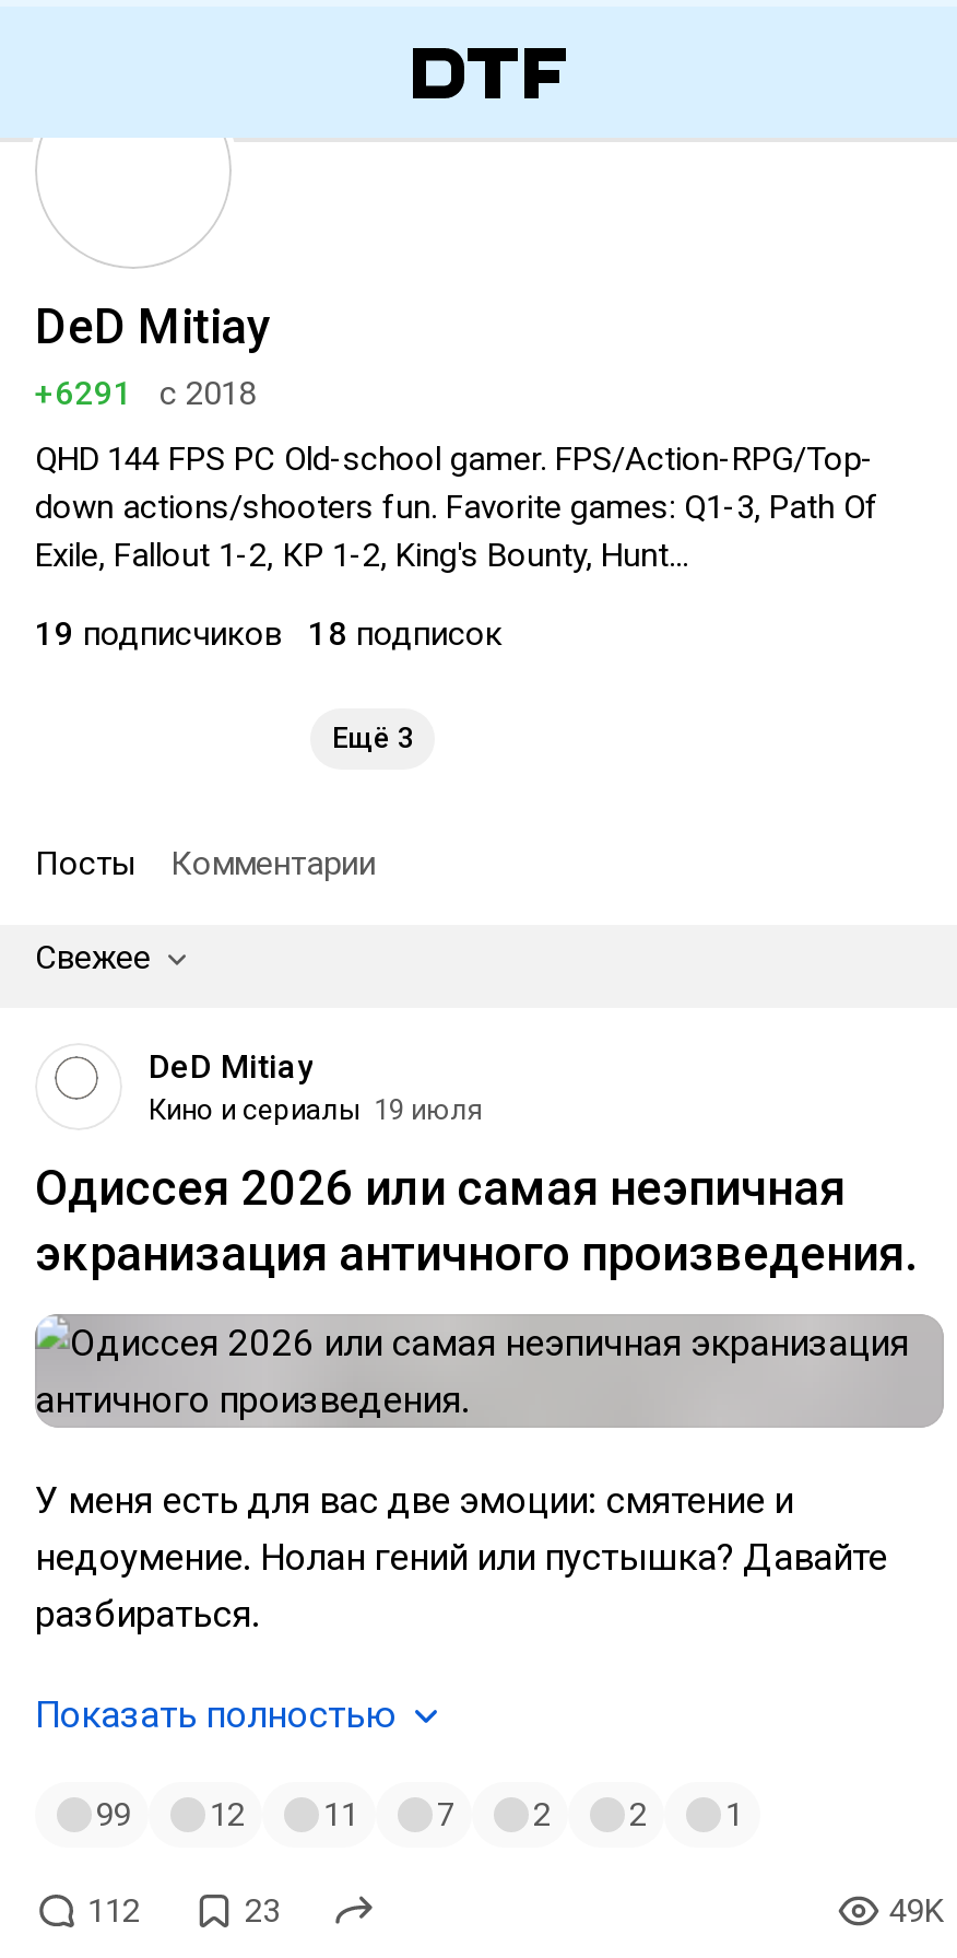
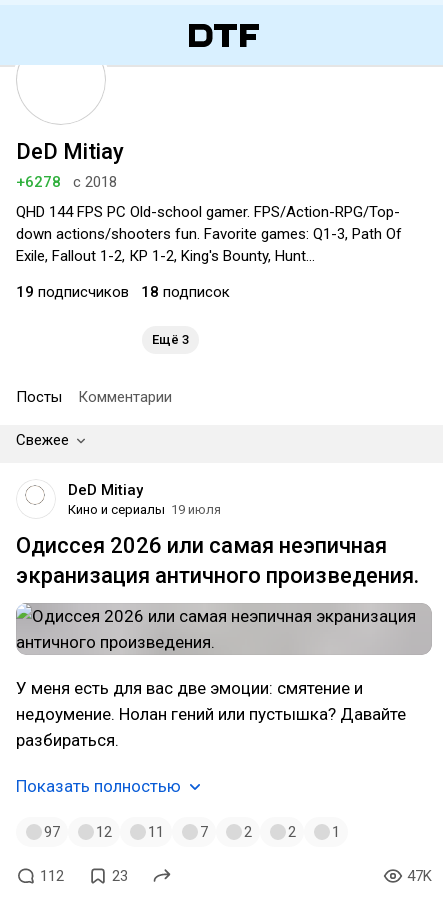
[35,374,256,413] +6291 с 2018 -> [16,173,117,191] +6278 с 2018
[96,1795,743,1834] 99 12 11 7 2 2 1 -> [44,823,340,841] 97 12 11 7 2 2 1
[889,1891,944,1931] 49K -> [407,867,432,885] 47K

